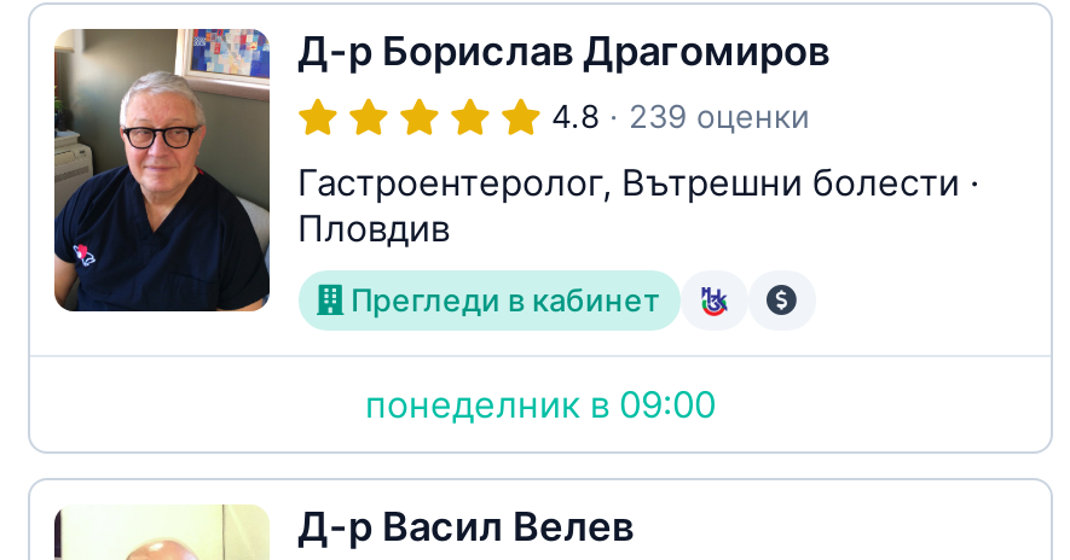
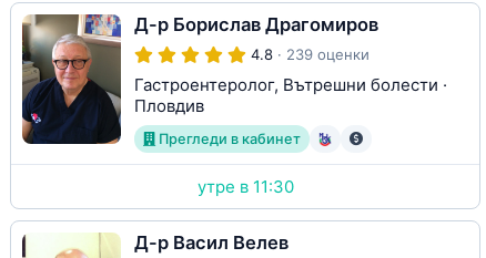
[365,381,716,427] понеделник в 09:00 -> [197,176,293,197] утре в 11:30

